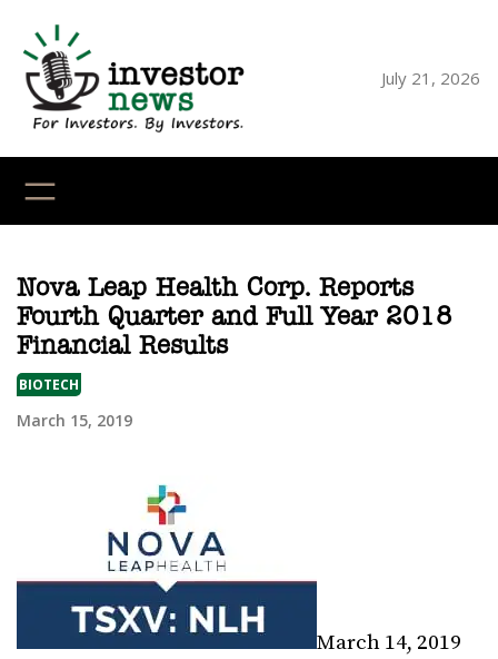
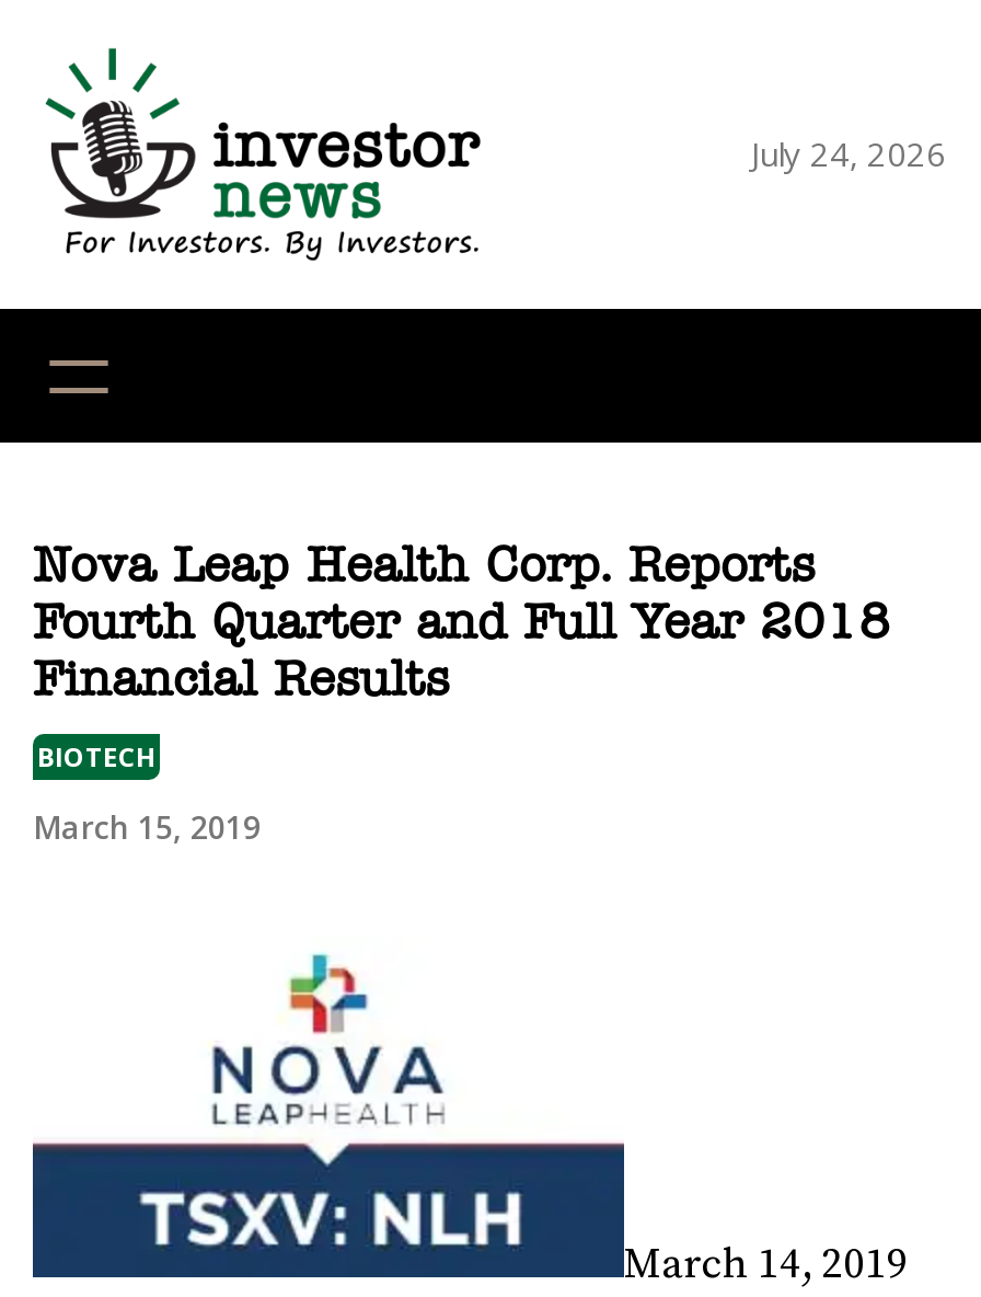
[381,67,480,89] July 21, 2026 -> [751,131,946,175] July 24, 2026

